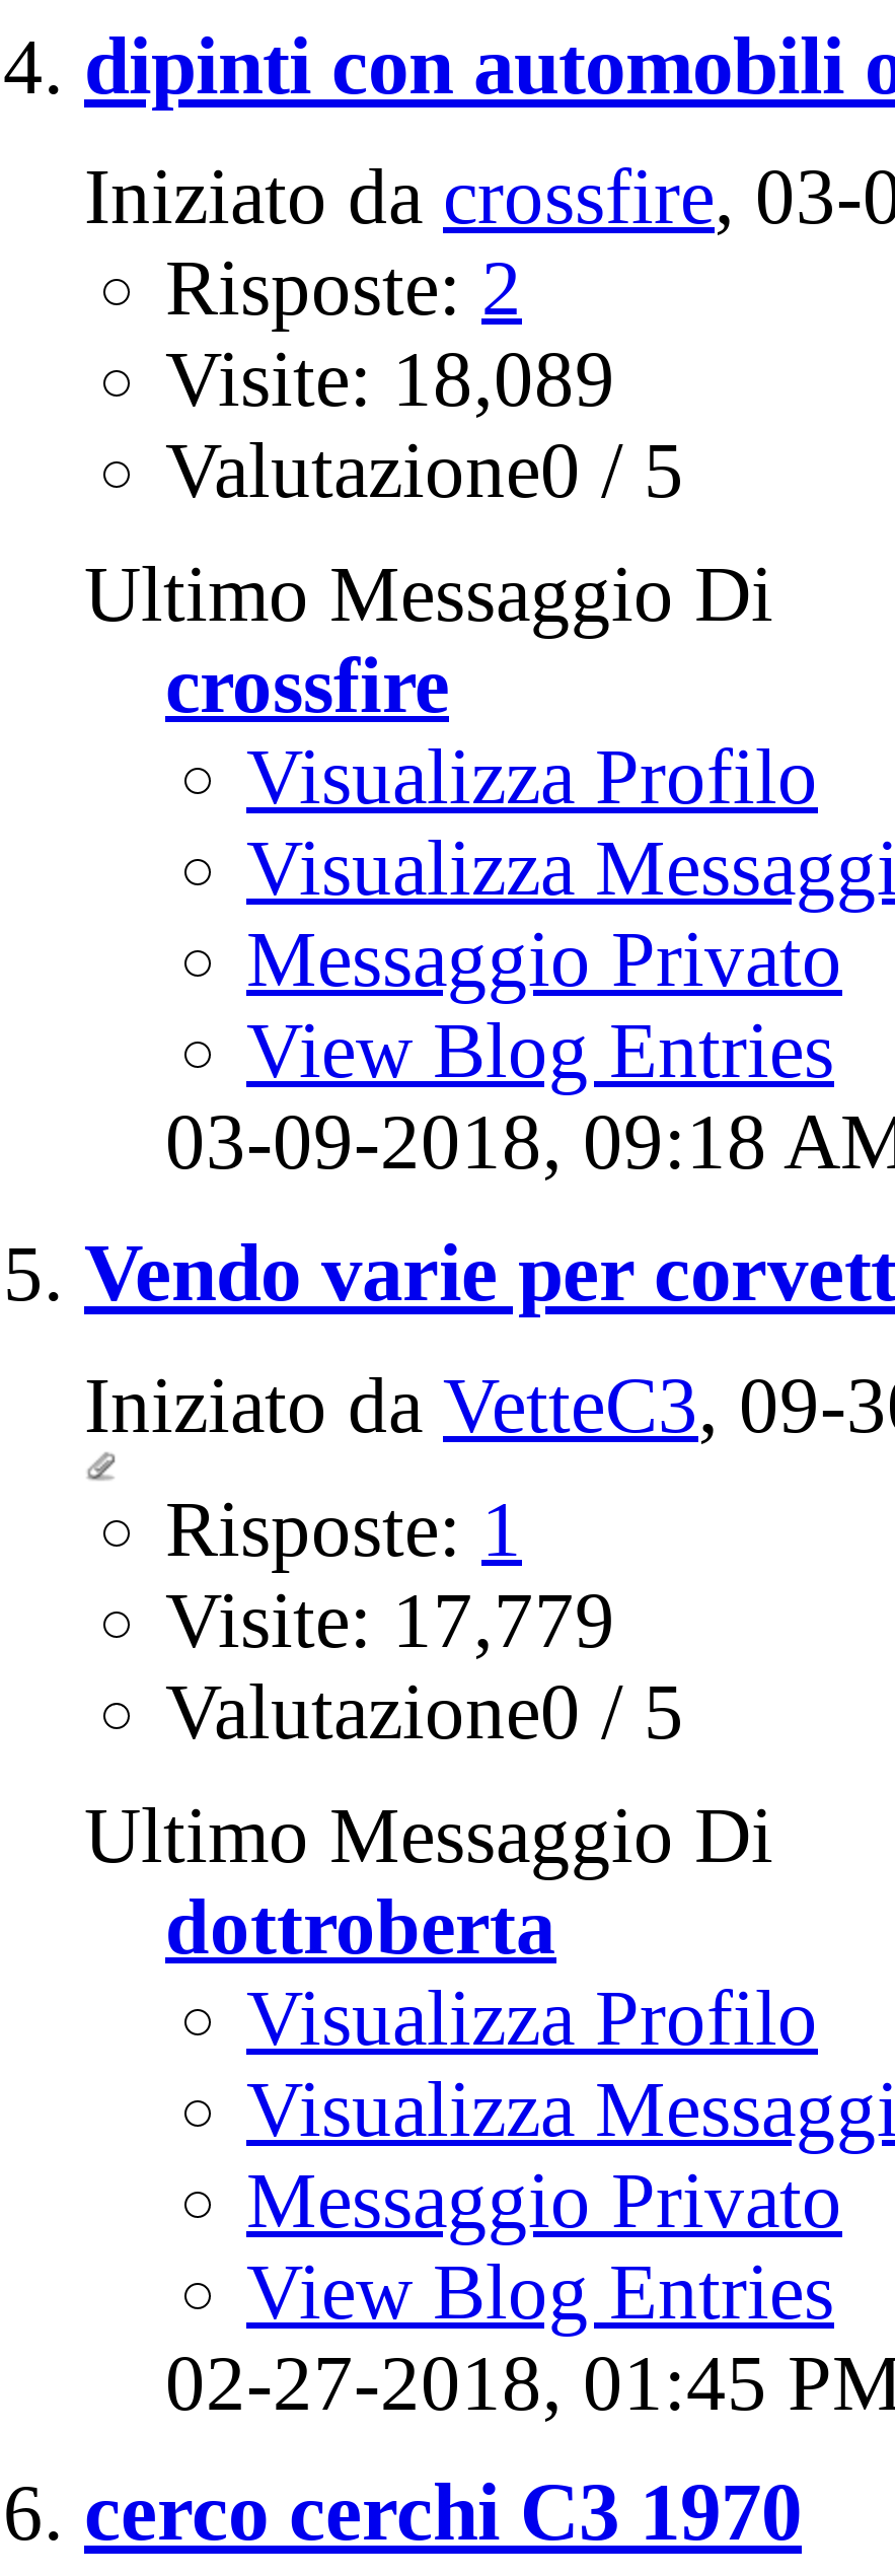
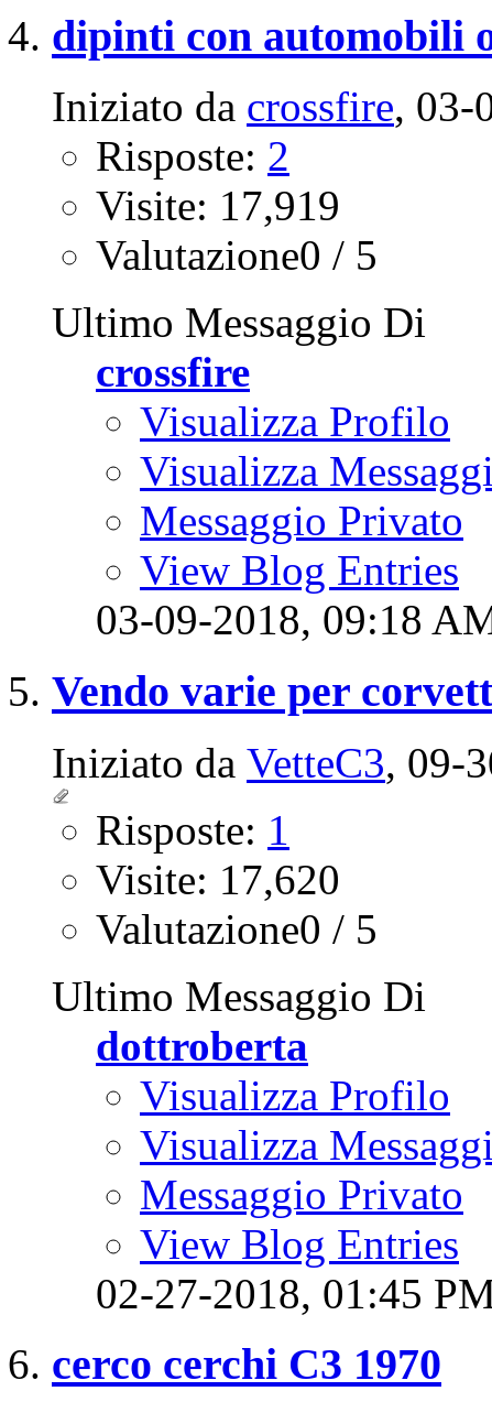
[165,335,615,423] Visite: 18,089 -> [96,182,340,229] Visite: 17,919
[165,1576,615,1663] Visite: 17,779 -> [96,856,340,903] Visite: 17,620

